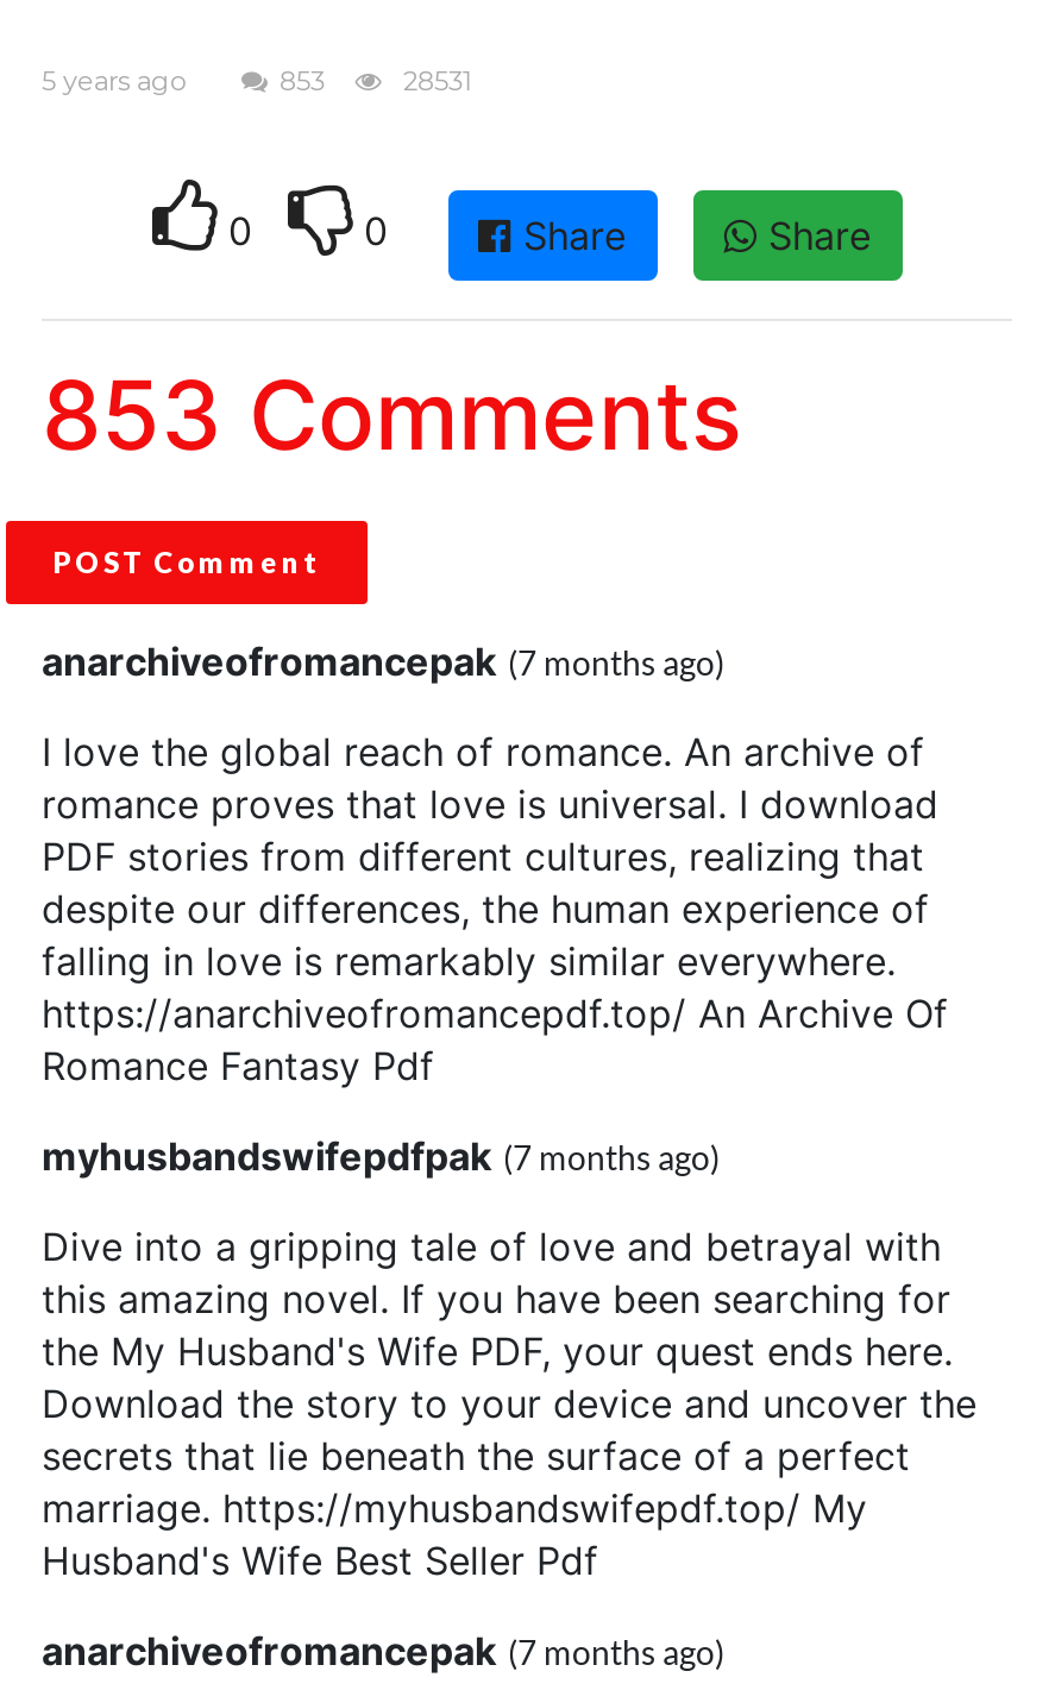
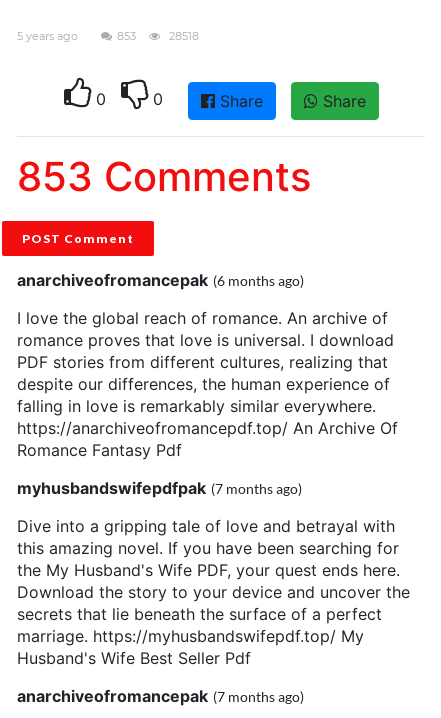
[280,64,472,98] 853 28531 -> [117,29,199,43] 853 28518
[42,637,724,684] anarchiveofromancepak (7 months ago) -> [17,270,304,290] anarchiveofromancepak (6 months ago)

